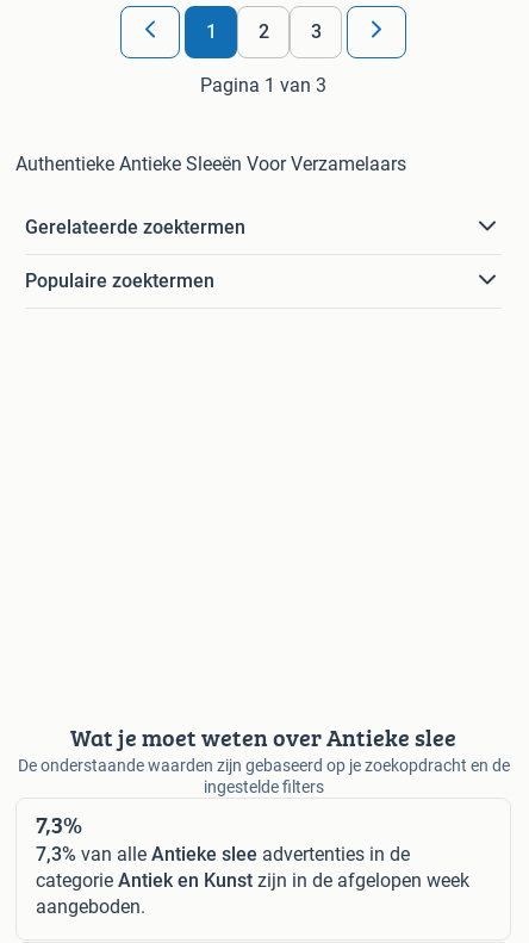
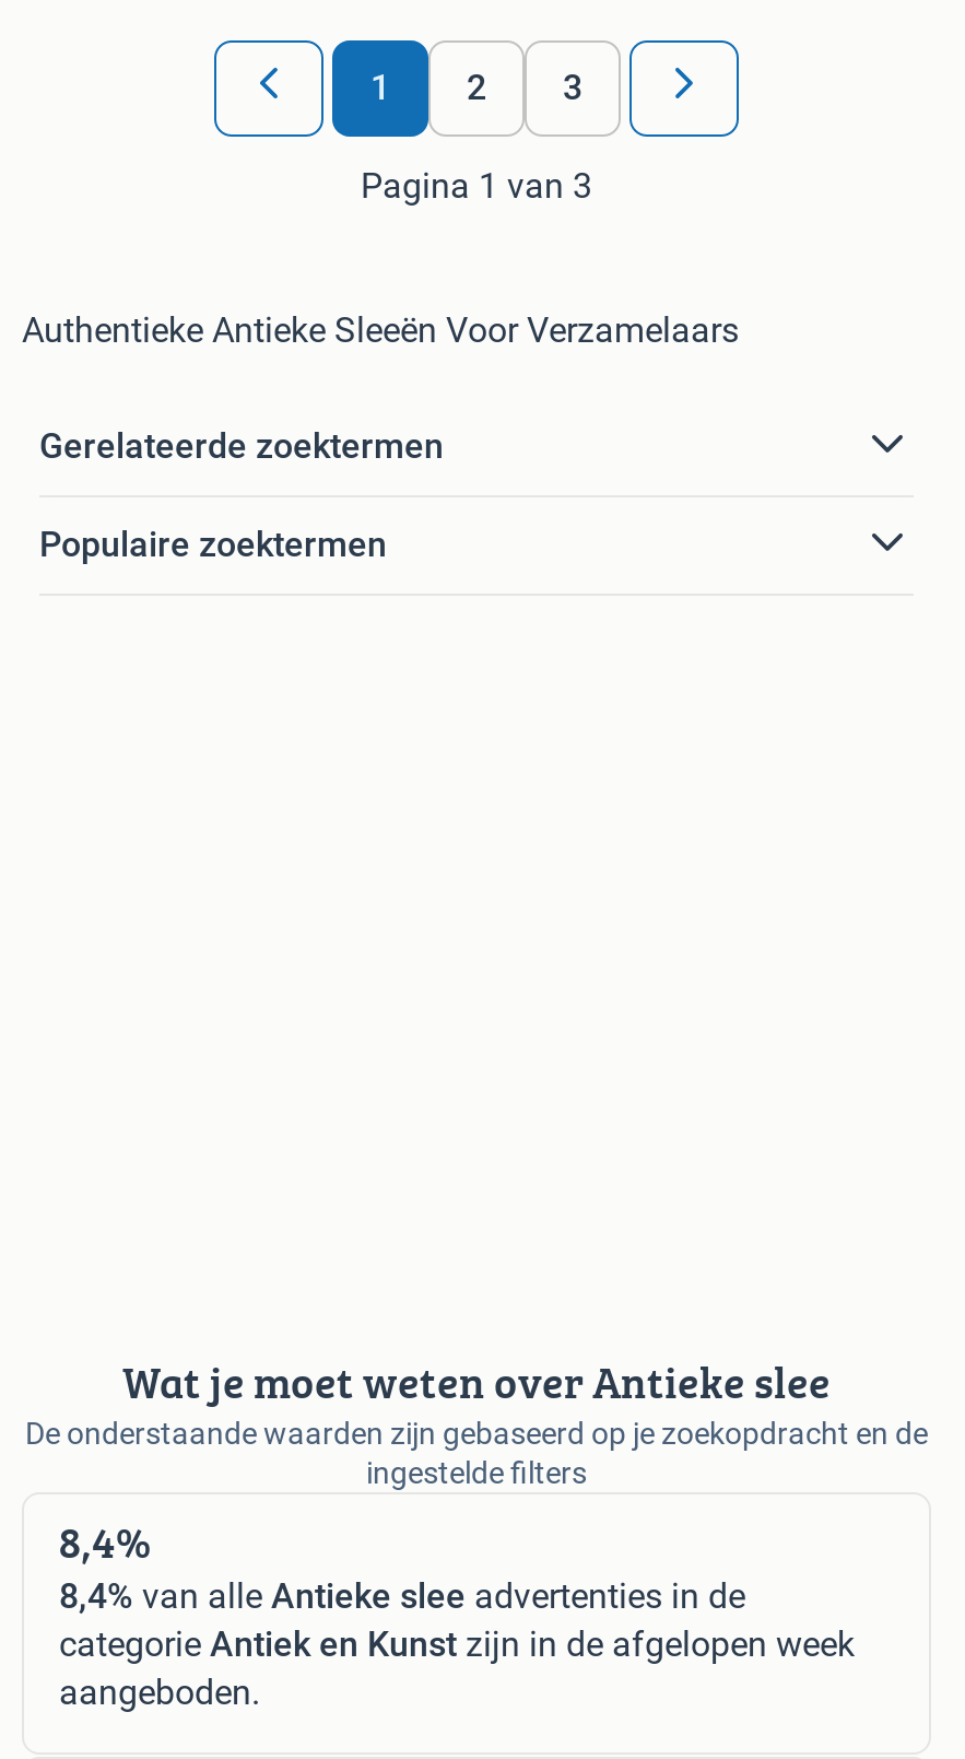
[36,807,82,841] 7,3% -> [59,1509,151,1572] 8,4%
[36,843,410,865] 7,3% van alle Antieke slee advertenties in de -> [59,1575,745,1616] 8,4% van alle Antieke slee advertenties in de

